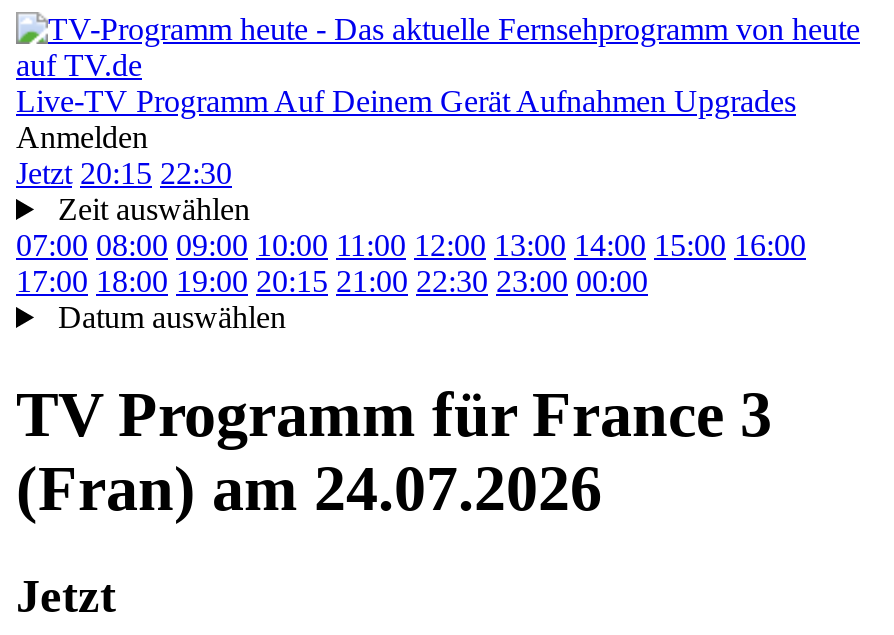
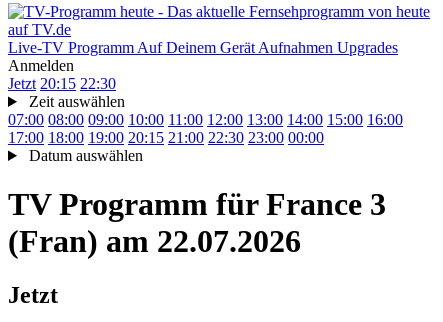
[16,453,602,525] (Fran) am 24.07.2026 -> [8,223,301,259] (Fran) am 22.07.2026

